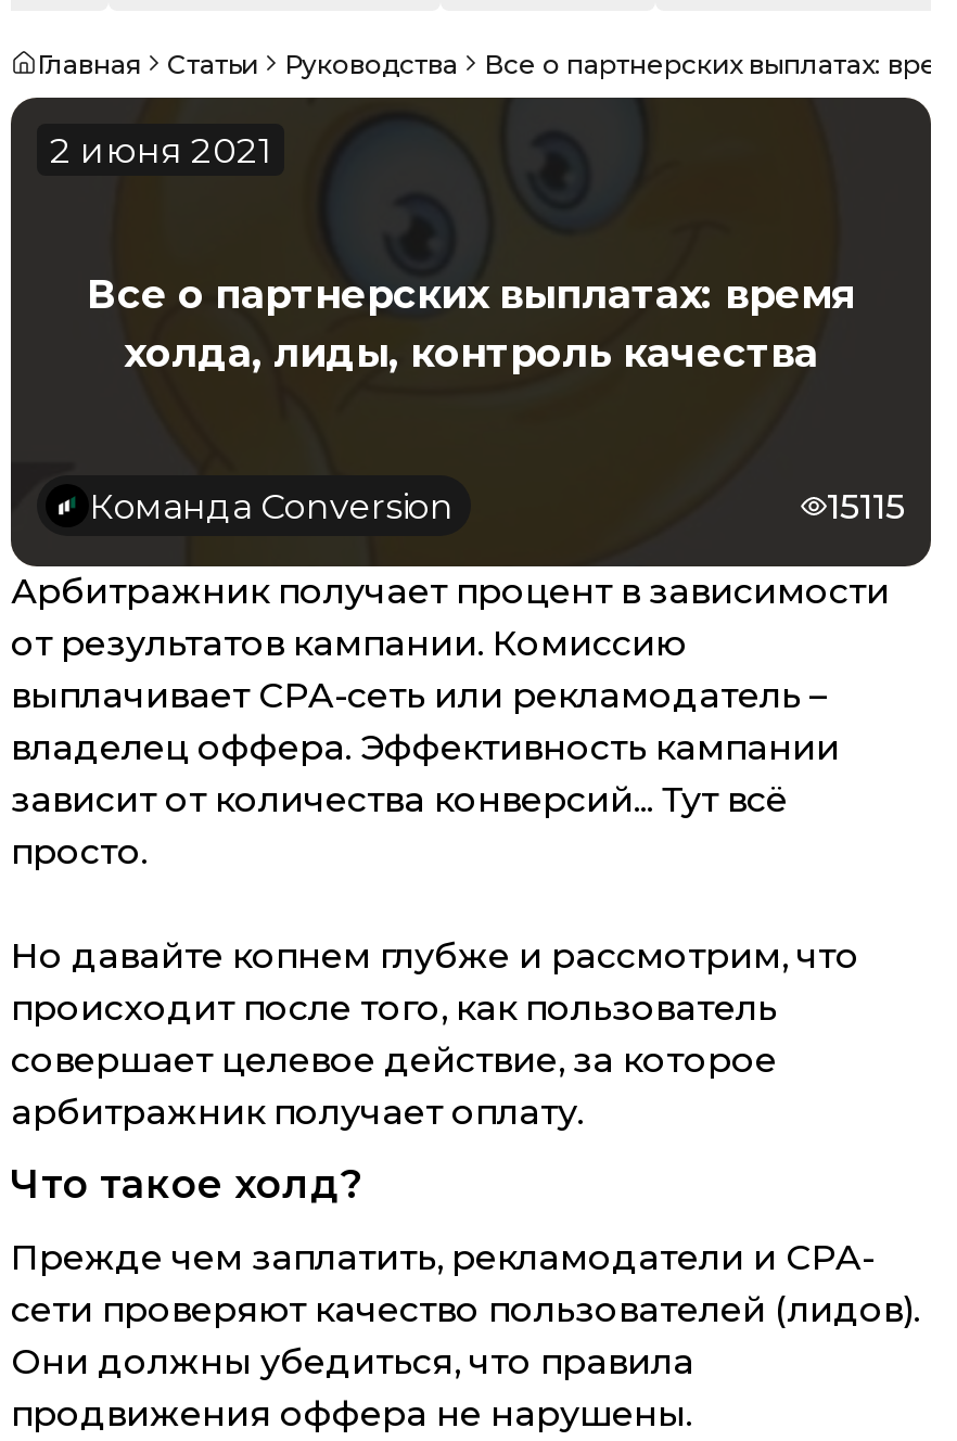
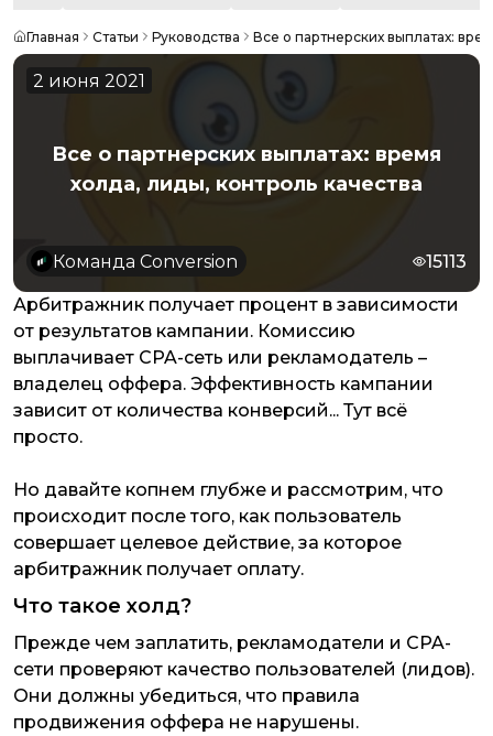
[827,485,905,526] 15115 -> [426,251,467,272] 15113

